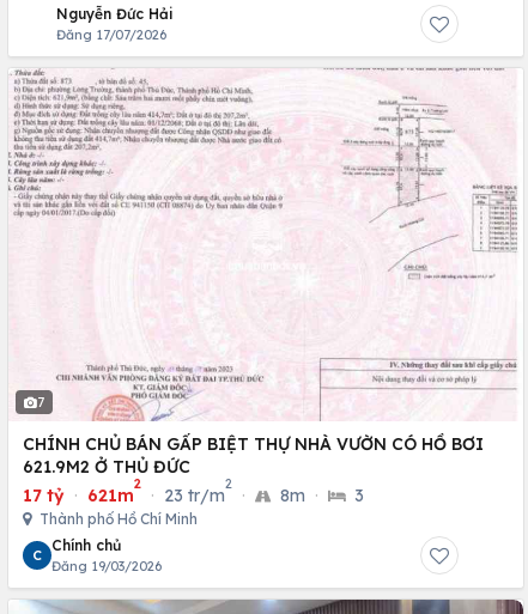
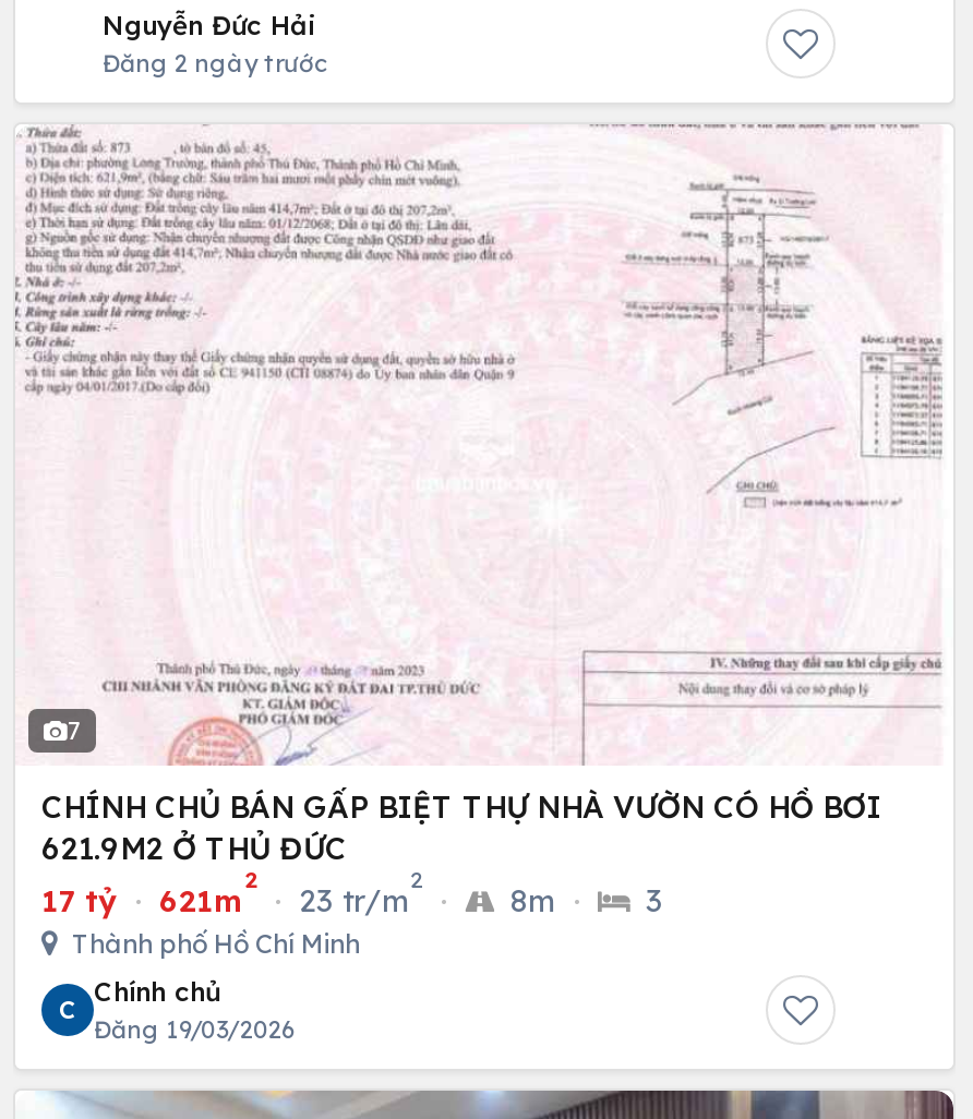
[56,27,166,43] Đăng 17/07/2026 -> [103,49,327,79] Đăng 2 ngày trước

